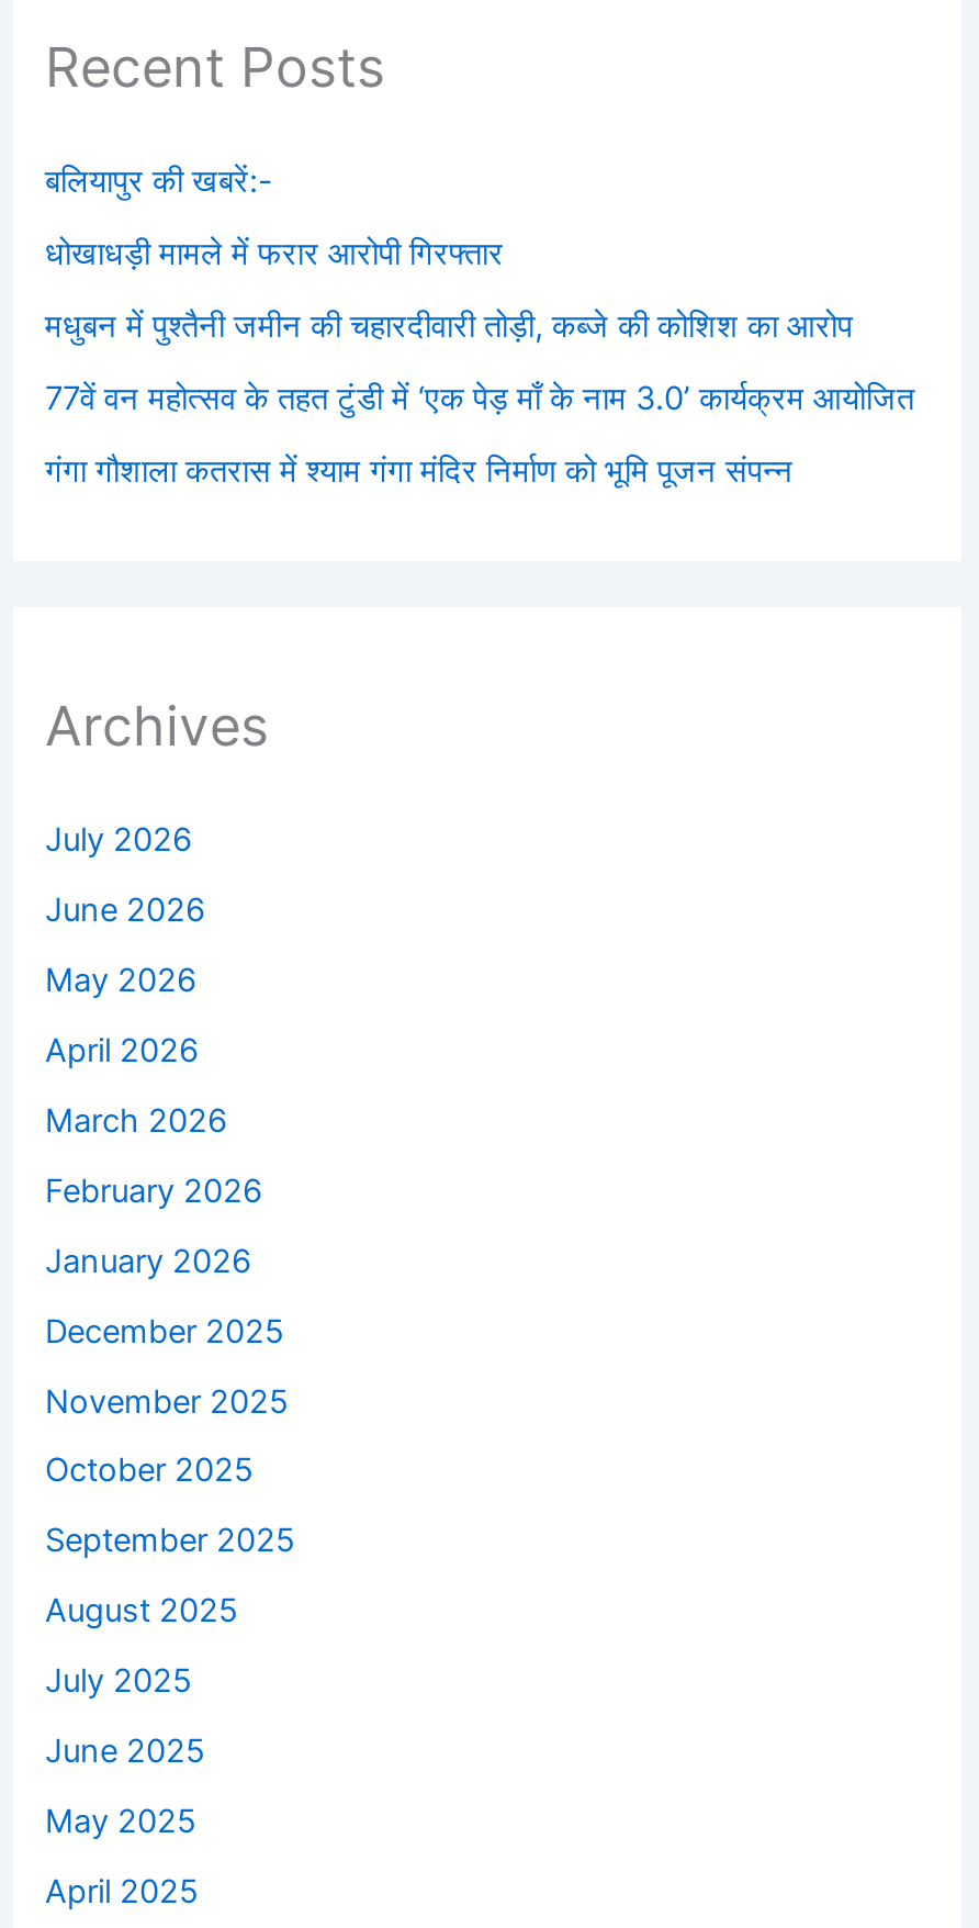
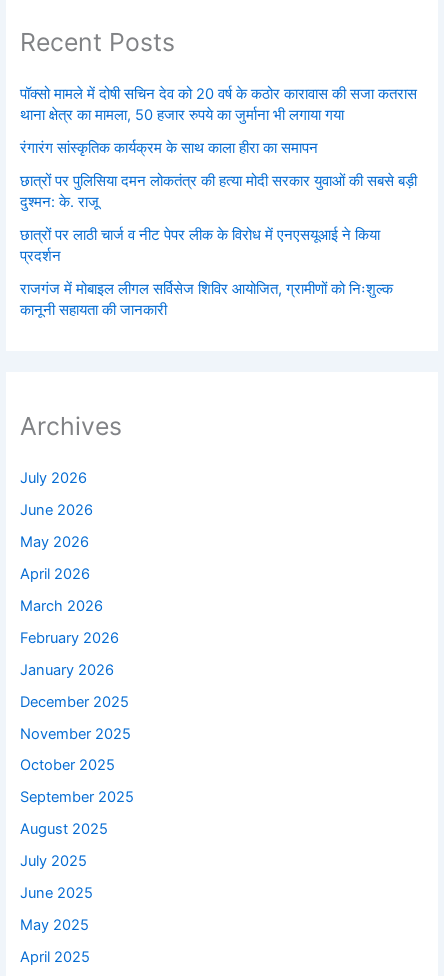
[45,162,273,202] बलियापुर की खबरें:- -> [20,85,417,124] पॉक्सो मामले में दोषी सचिन देव को 20 वर्ष के कठोर कारावास की सजा कतरास | थाना क्षेत्र का मामला, 50 हजार रुपये का जुर्माना भी लगाया गया
[45,235,504,274] धोखाधड़ी मामले में फरार आरोपी गिरफ्तार -> [20,139,318,157] रंगारंग सांस्कृतिक कार्यक्रम के साथ काला हीरा का समापन
[45,307,853,347] मधुबन में पुश्तैनी जमीन की चहारदीवारी तोड़ी, कब्जे की कोशिश का आरोप -> [20,172,417,211] छात्रों पर पुलिसिया दमन लोकतंत्र की हत्या मोदी सरकार युवाओं की सबसे बड़ी | दुश्मन: के. राजू
[45,380,914,419] 77वें वन महोत्सव के तहत टुंडी में ‘एक पेड़ माँ के नाम 3.0’ कार्यक्रम आयोजित -> [20,226,380,265] छात्रों पर लाठी चार्ज व नीट पेपर लीक के विरोध में एनएसयूआई ने किया | प्रदर्शन
[45,452,794,492] गंगा गौशाला कतरास में श्याम गंगा मंदिर निर्माण को भूमि पूजन संपन्न -> [20,280,393,319] राजगंज में मोबाइल लीगल सर्विसेज शिविर आयोजित, ग्रामीणों को निःशुल्क | कानूनी सहायता की जानकारी

